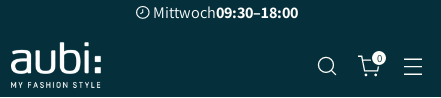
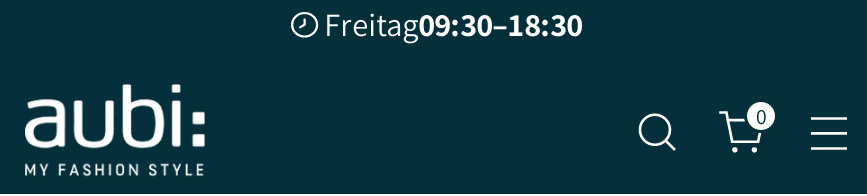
[153,1,298,23] Mittwoch09:30–18:00 -> [324,2,582,46] Freitag09:30–18:30

